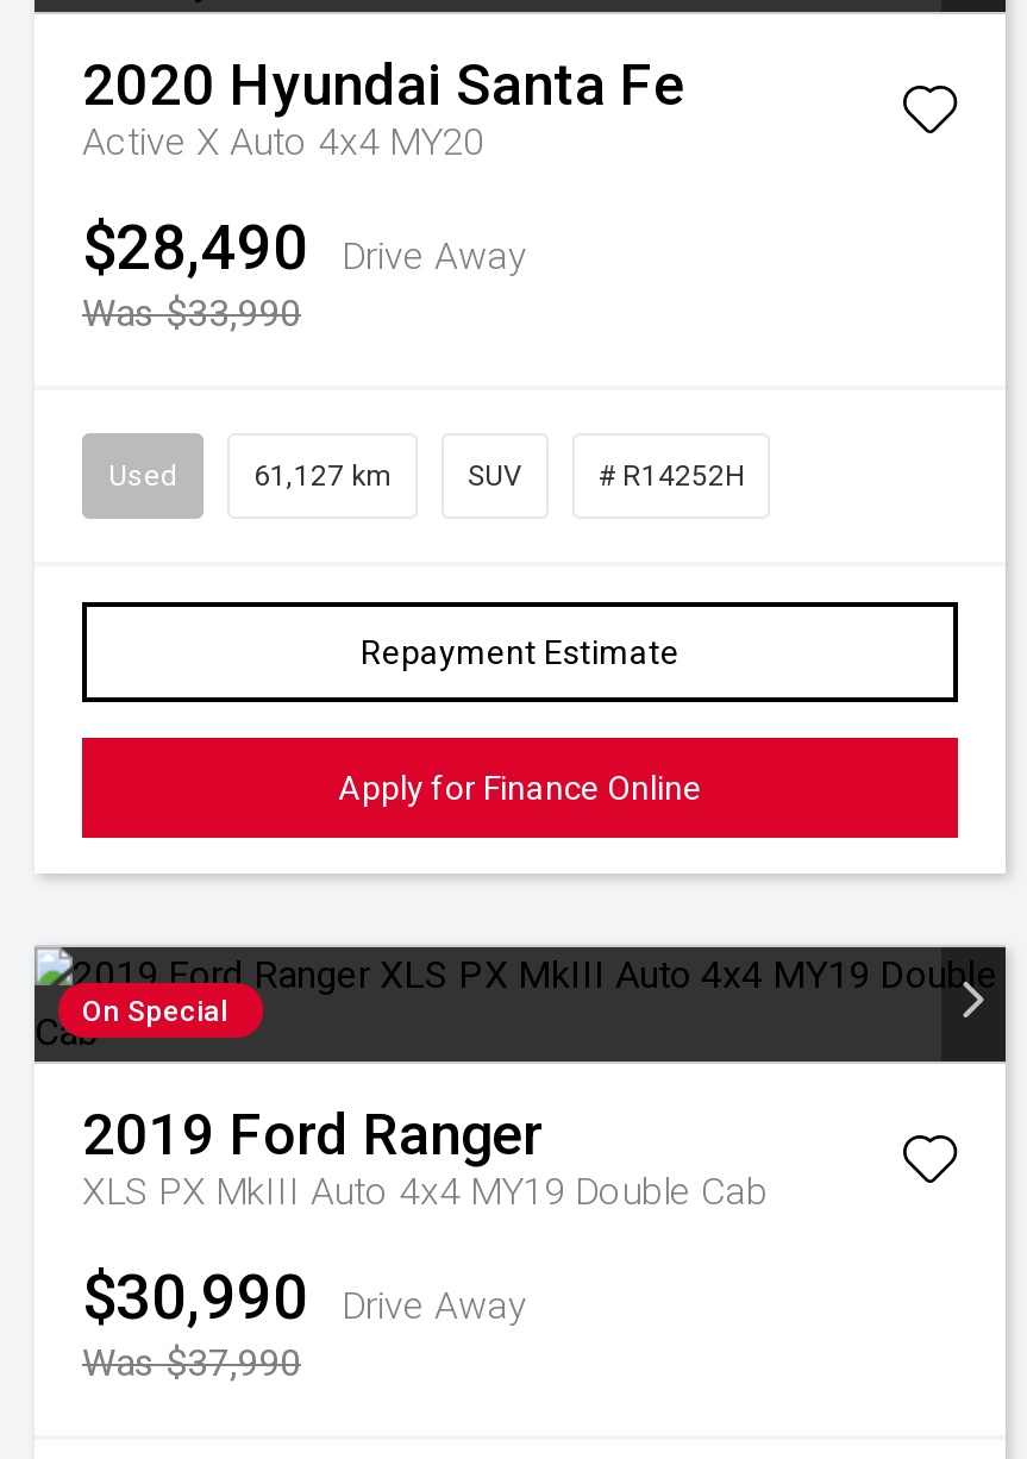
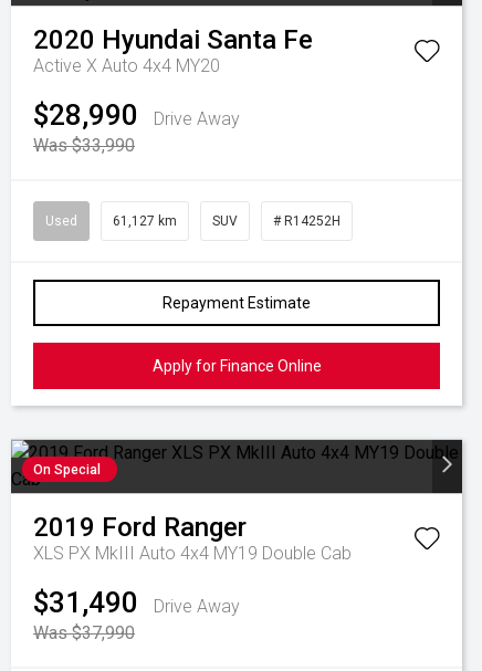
[82,212,527,283] $28,490 Drive Away -> [33,98,240,132] $28,990 Drive Away
[82,1261,527,1333] $30,990 Drive Away -> [33,586,240,619] $31,490 Drive Away

